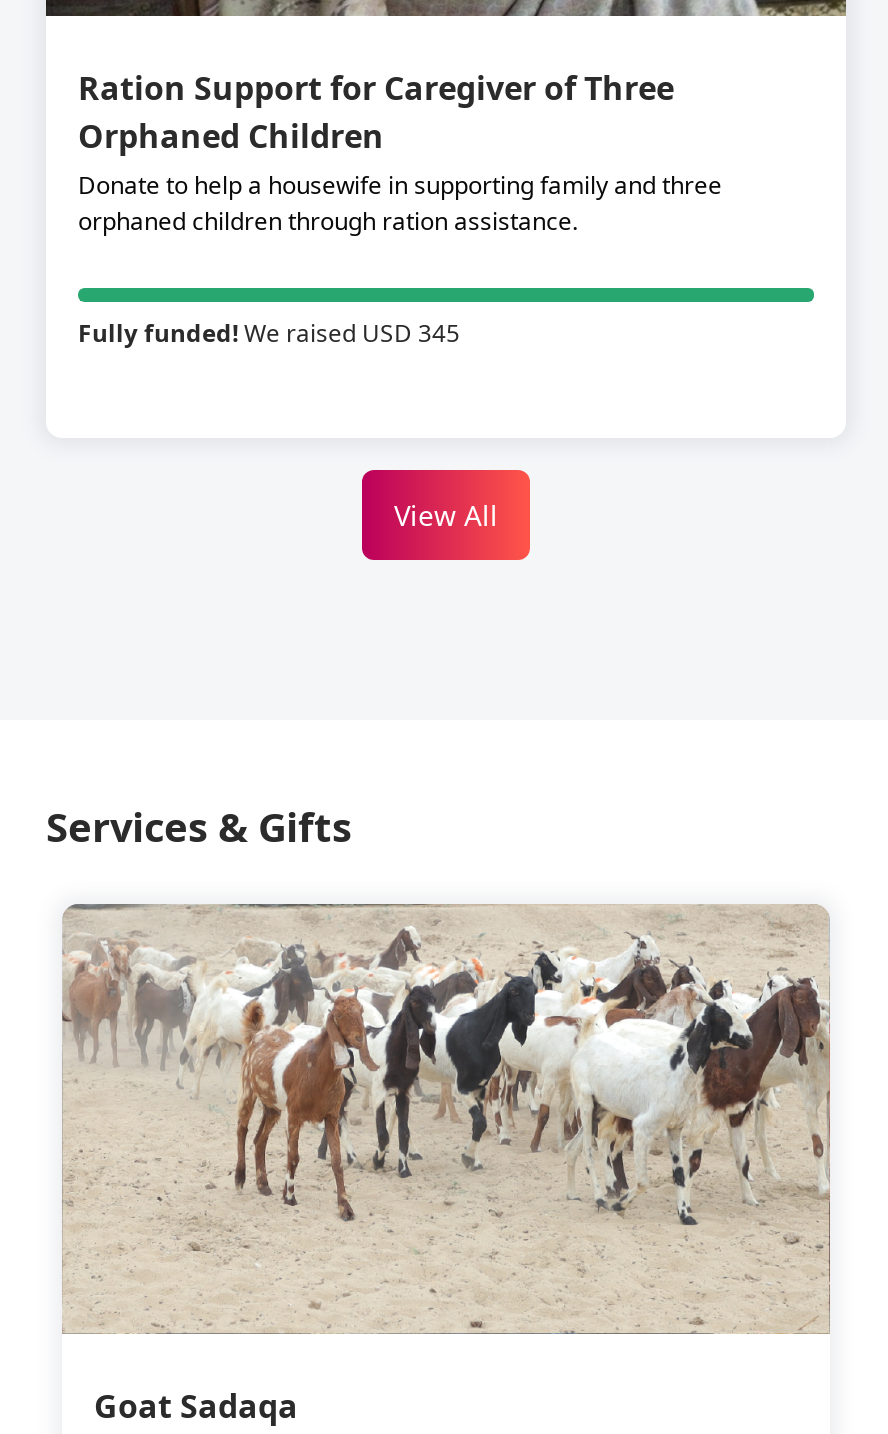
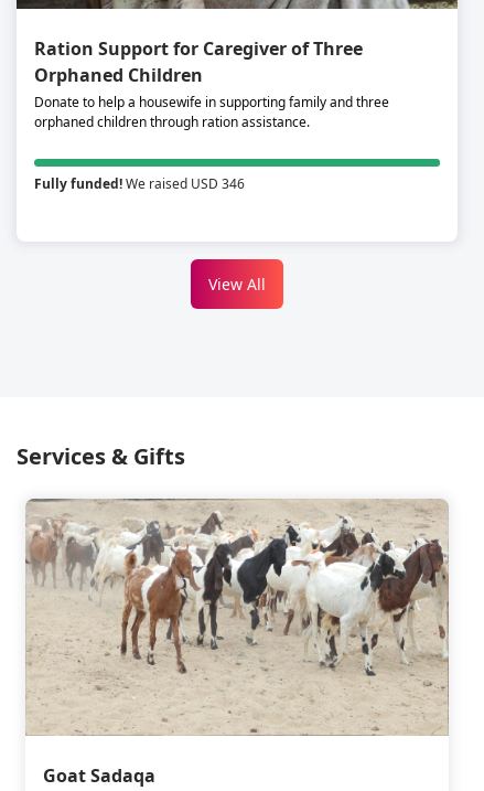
[78,317,460,351] Fully funded! We raised USD 345 -> [34,175,245,194] Fully funded! We raised USD 346

